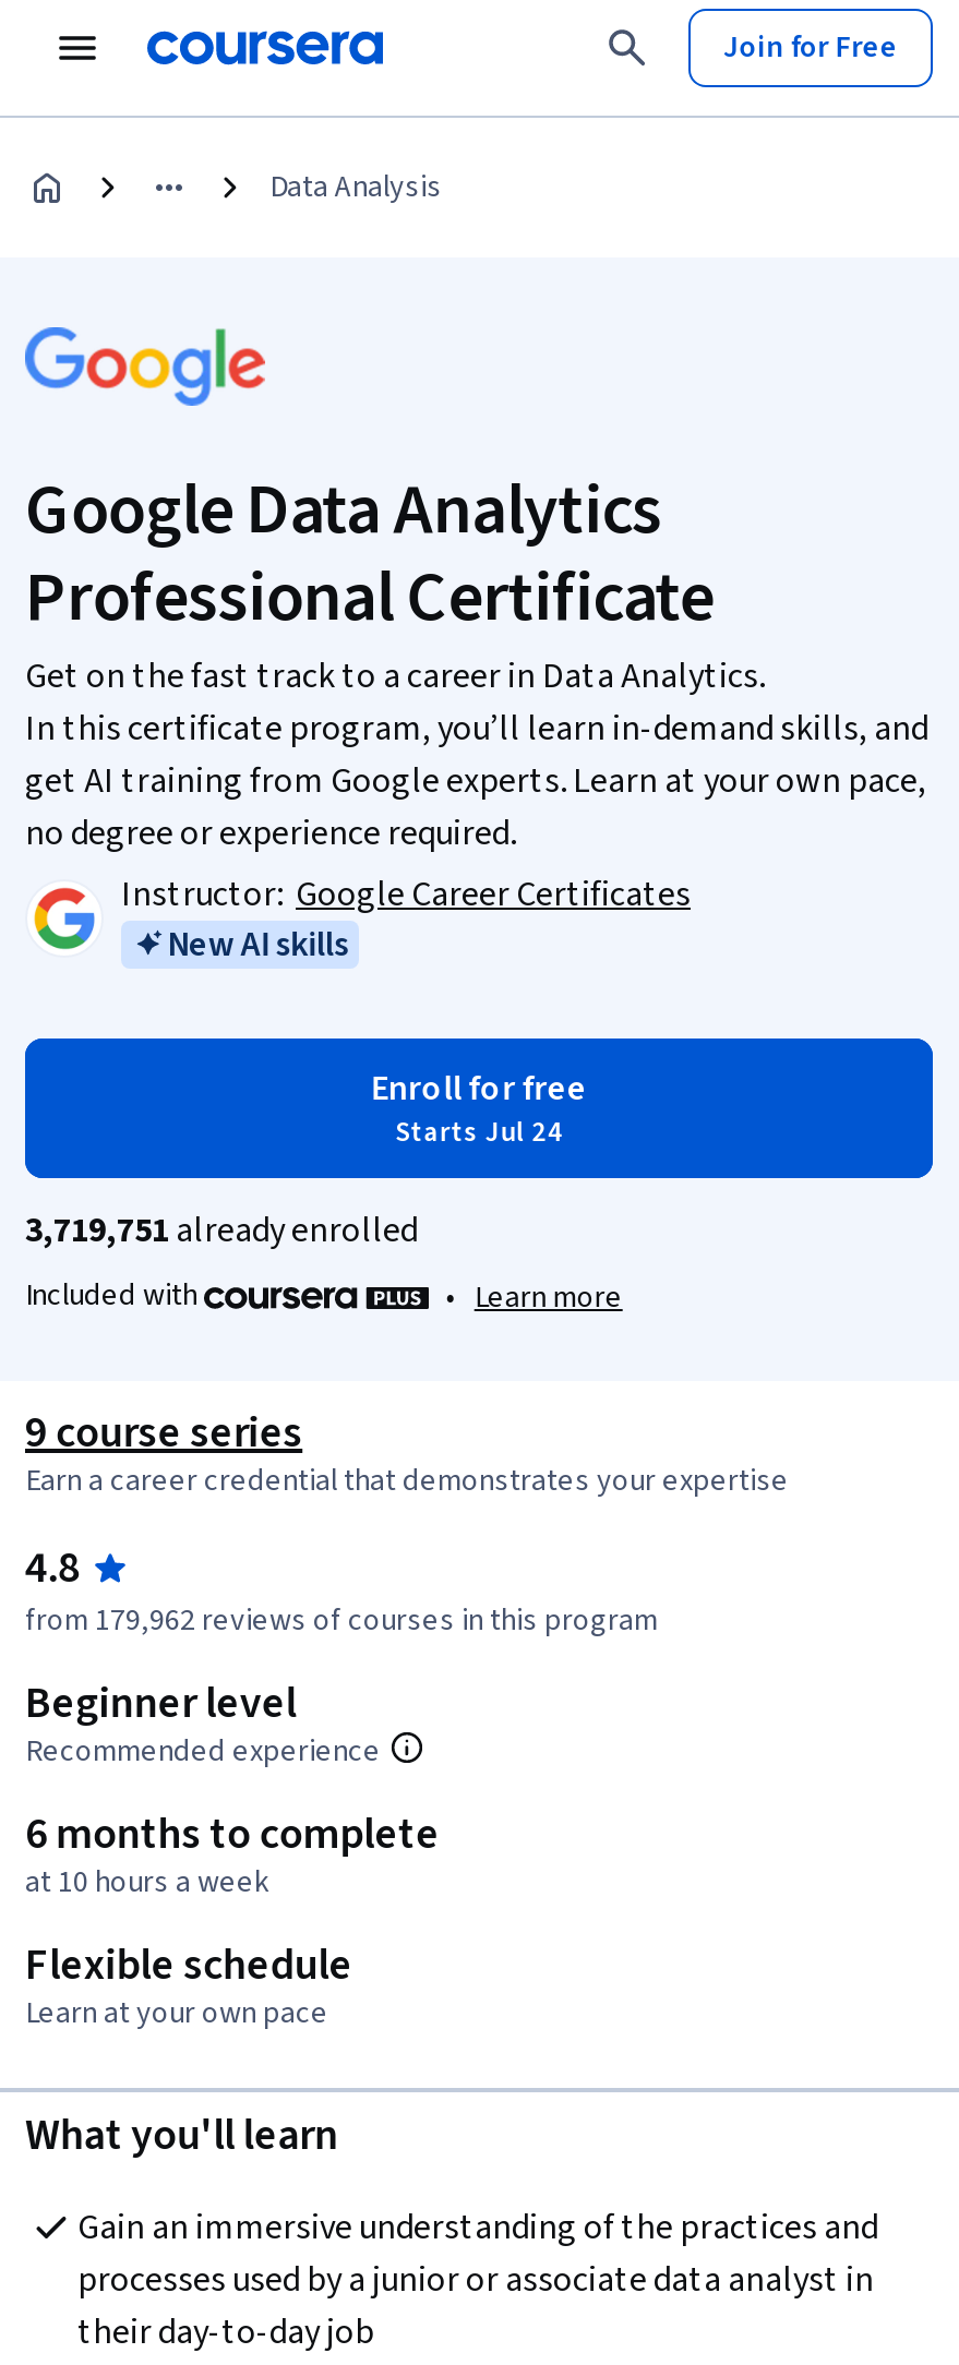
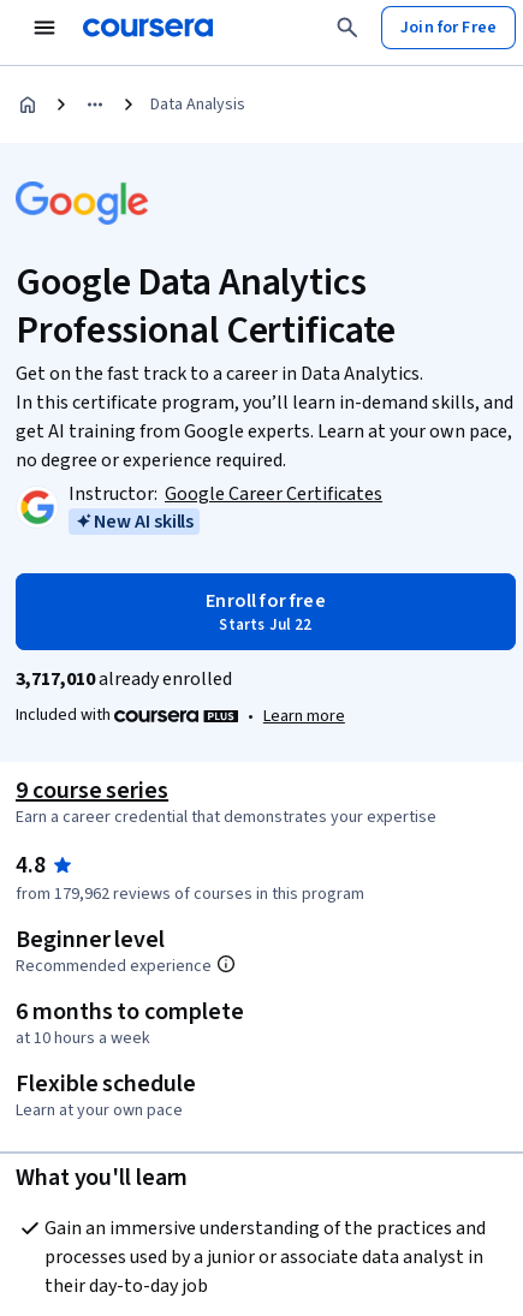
[395,1113,563,1152] Starts Jul 24 -> [219,614,312,636] Starts Jul 22
[25,1206,418,1254] 3,719,751 already enrolled -> [16,666,232,692] 3,717,010 already enrolled

